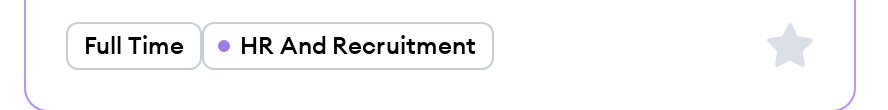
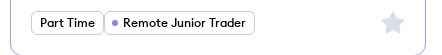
[84,30,476,60] Full Time | HR And Recruitment -> [40,15,246,30] Part Time | Remote Junior Trader

